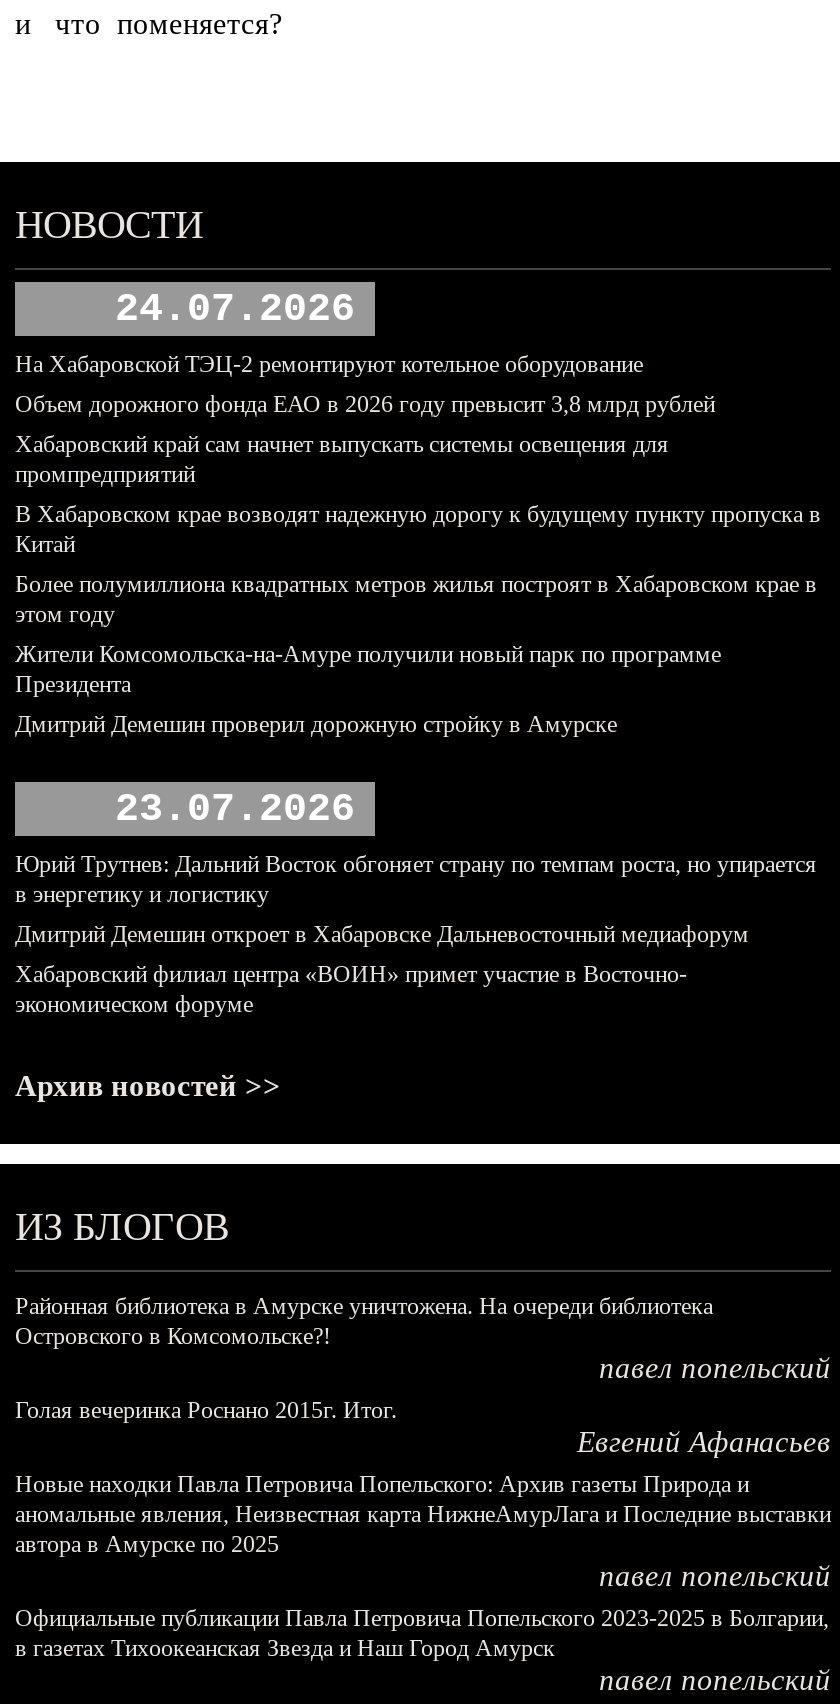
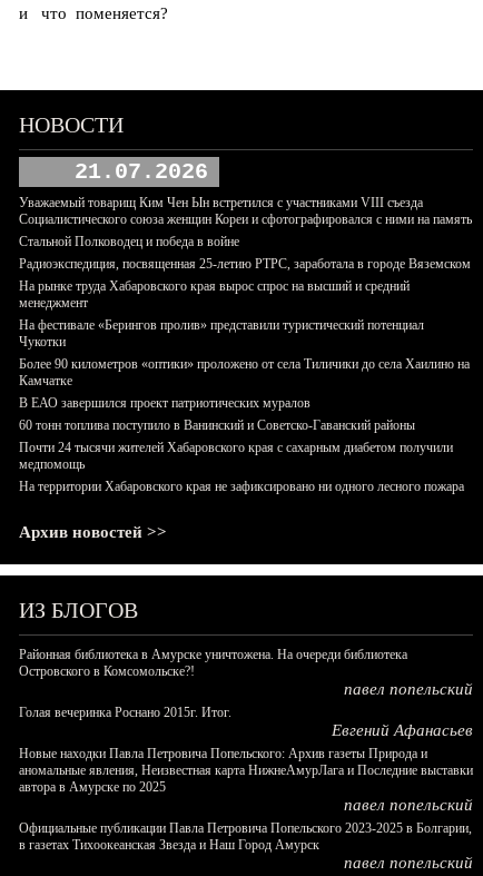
[15,286,821,1018] 24.07.2026 | На Хабаровской ТЭЦ-2 ремонтируют котельное оборудование | Объем дорожного фонда ЕАО в 2026 году превысит 3,8 млрд рублей | Хабаровский край сам начнет выпускать системы освещения для | промпредприятий | В Хабаровском крае возводят надежную дорогу к будущему пункту пропуска в | Китай | Более полумиллиона квадратных метров жилья построят в Хабаровском крае в | этом году | Жители Комсомольска-на-Амуре получили новый парк по программе | Президента | Дмитрий Демешин проверил дорожную стройку в Амурске | 23.07.2026 | Юрий Трутнев: Дальний Восток обгоняет страну по темпам роста, но упирается | в энергетику и логистику | Дмитрий Демешин откроет в Хабаровске Дальневосточный медиафорум | Хабаровский филиал центра «ВОИН» примет участие в Восточно- | экономическом форуме -> [19,159,472,494] 21.07.2026 | Уважаемый товарищ Ким Чен Ын встретился с участниками VIII съезда | Социалистического союза женщин Кореи и сфотографировался с ними на память | Стальной Полководец и победа в войне | Радиоэкспедиция, посвященная 25-летию РТРС, заработала в городе Вяземском | На рынке труда Хабаровского края вырос спрос на высший и средний | менеджмент | На фестивале «Берингов пролив» представили туристический потенциал | Чукотки | Более 90 километров «оптики» проложено от села Тиличики до села Хаилино на | Камчатке | В ЕАО завершился проект патриотических муралов | 60 тонн топлива поступило в Ванинский и Советско-Гаванский районы | Почти 24 тысячи жителей Хабаровского края с сахарным диабетом получили | медпомощь | На территории Хабаровского края не зафиксировано ни одного лесного пожара

